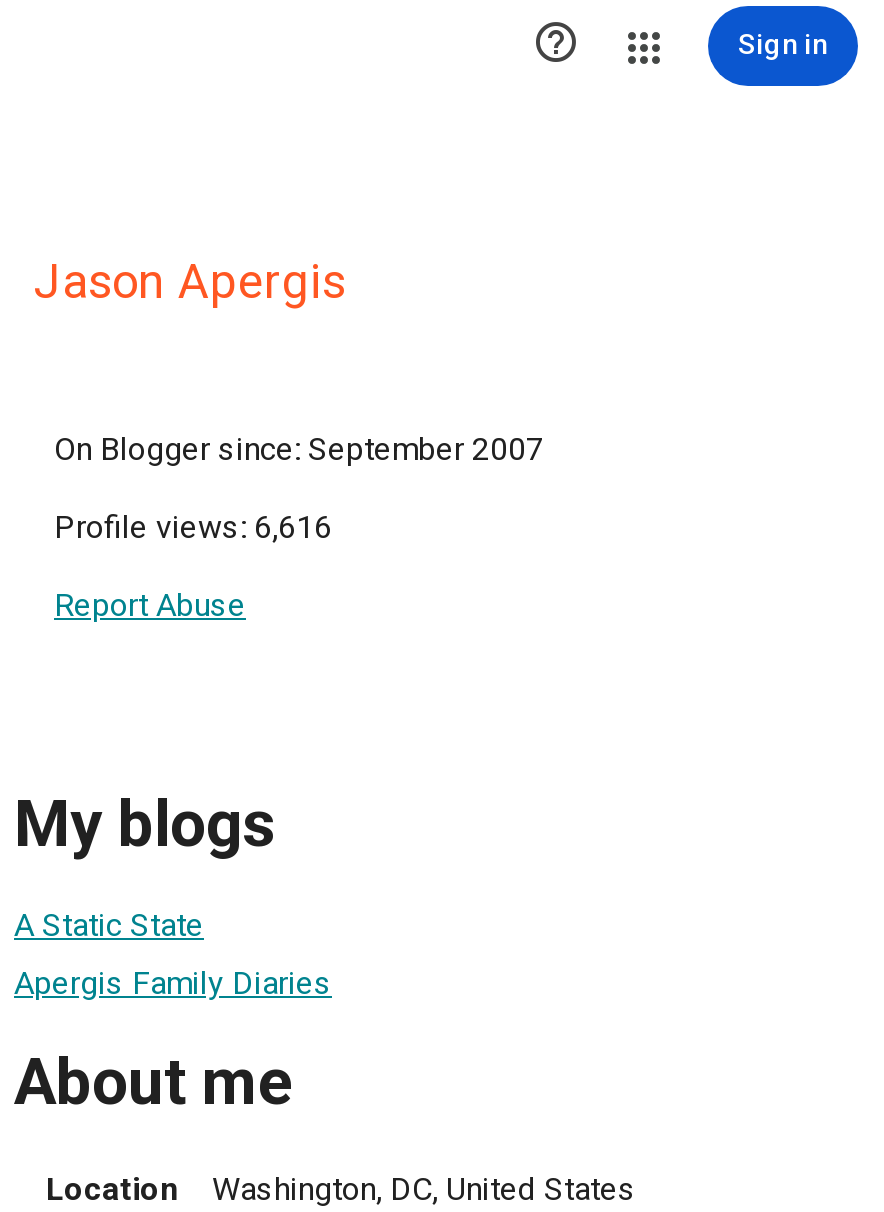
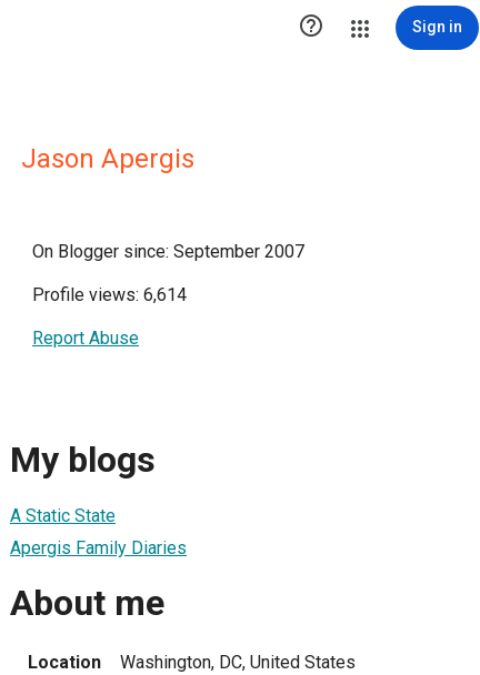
[54,508,332,546] Profile views: 6,616 -> [32,284,187,305] Profile views: 6,614

